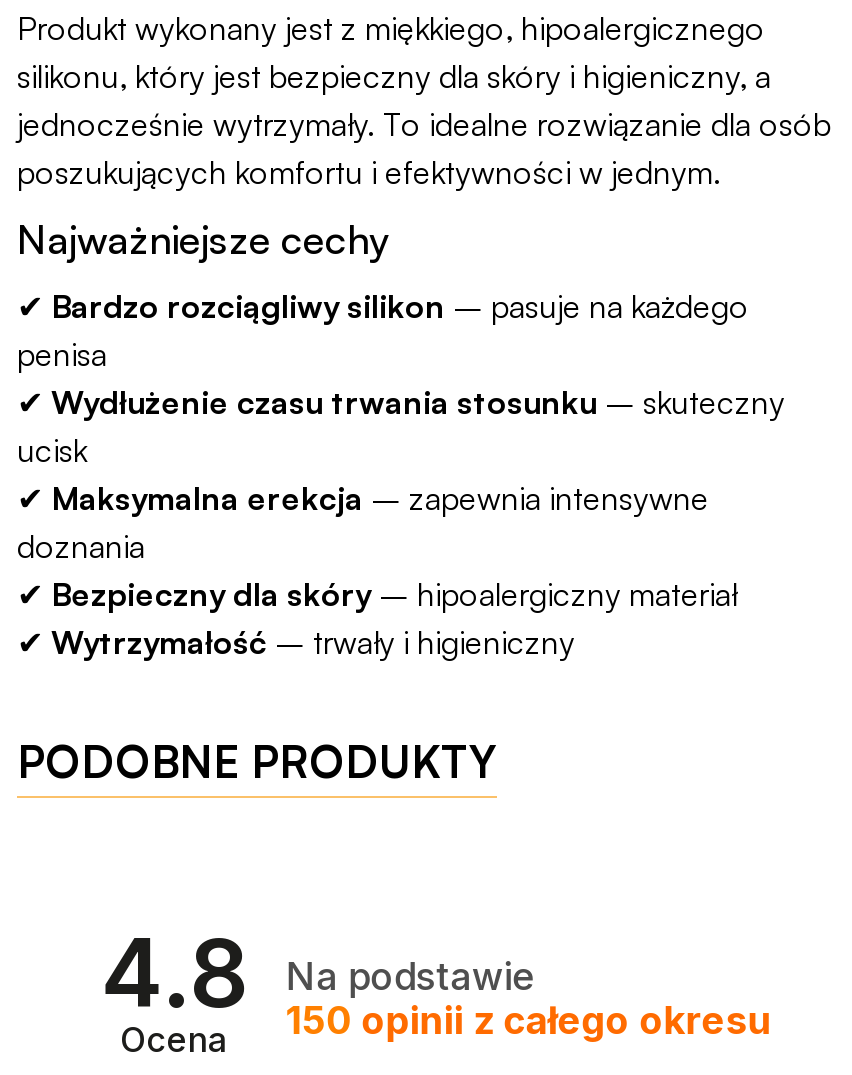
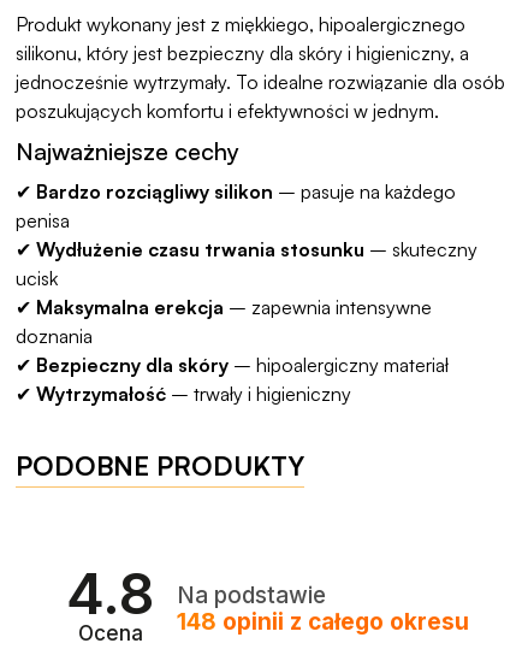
[286,998,772,1044] 150 opinii z całego okresu -> [177,608,470,635] 148 opinii z całego okresu

